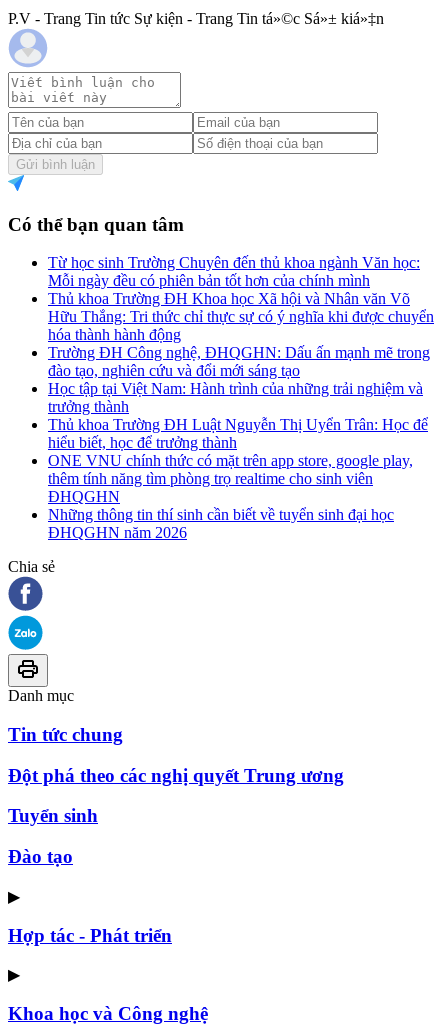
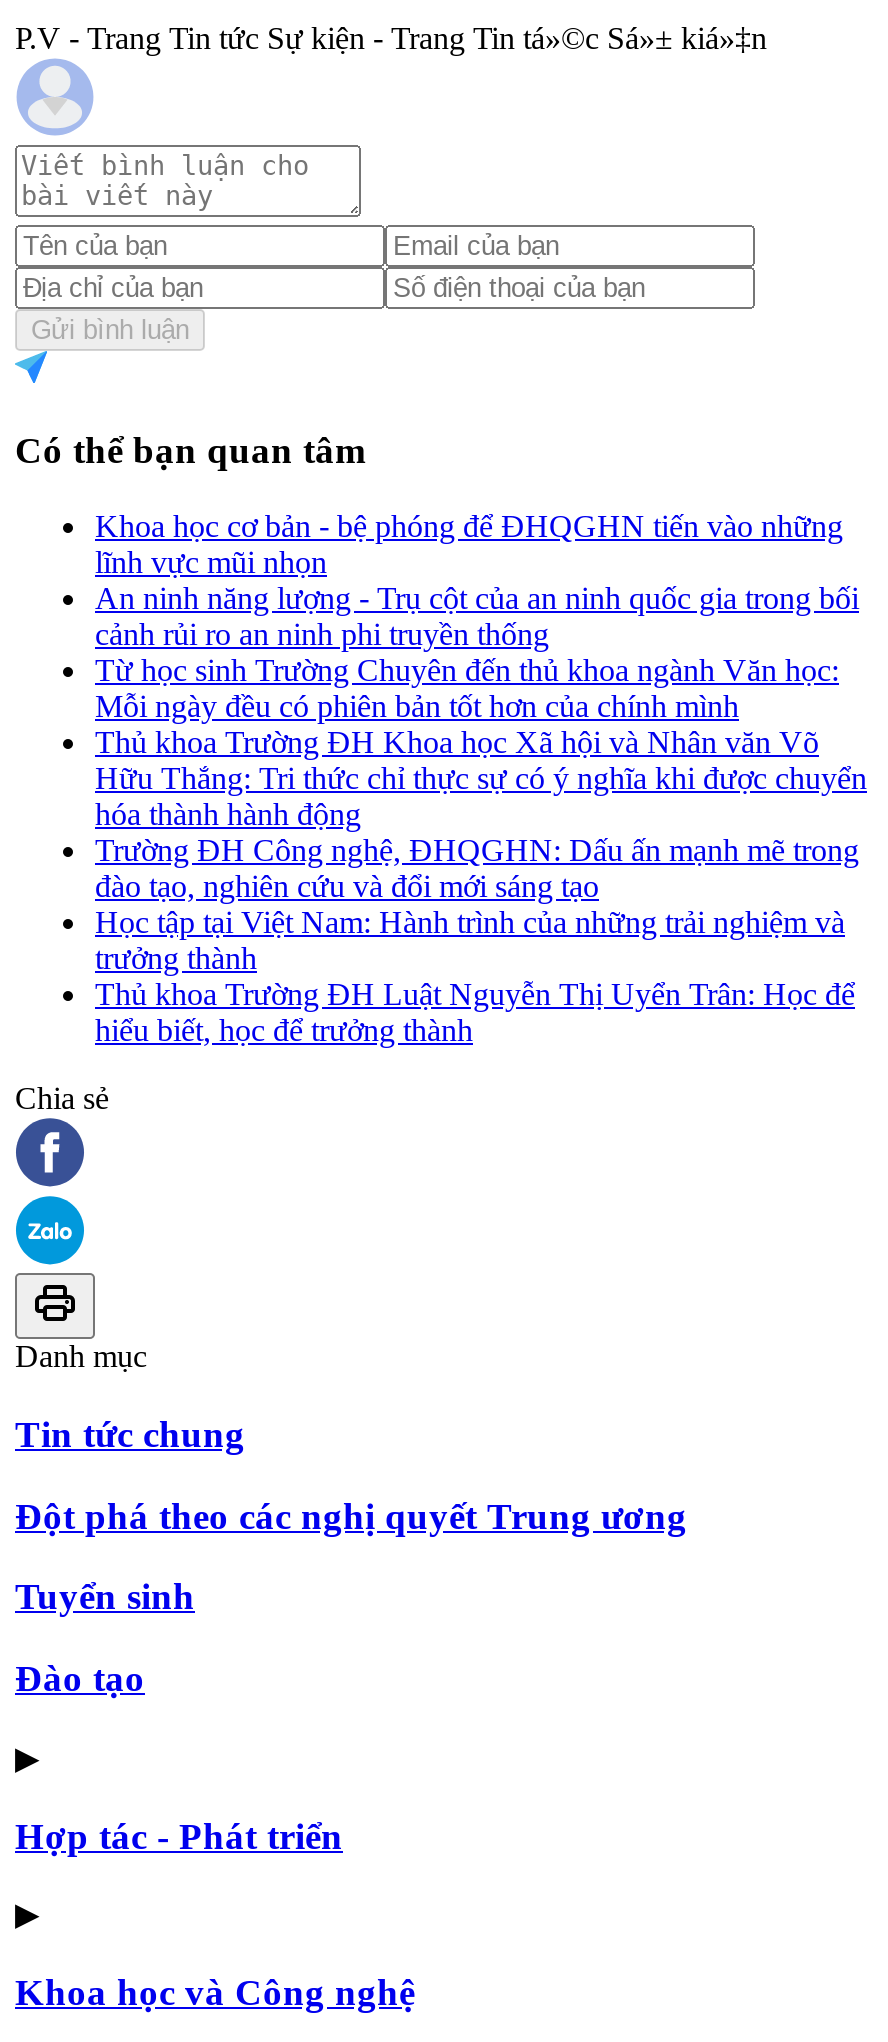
none -> [95,509,859,651] Khoa học cơ bản - bệ phóng để ĐHQGHN tiến vào những | lĩnh vực mũi nhọn | An ninh năng lượng - Trụ cột của an ninh quốc gia trong bối | cảnh rủi ro an ninh phi truyền thống
moved [48,254,434,451] -> [95,653,867,1047]: Từ học sinh Trường Chuyên đến thủ khoa ngành Văn học: | Mỗi ngày đều có phiên bản tốt hơn của chính mình | Thủ khoa Trường ĐH Khoa học Xã hội và Nhân văn Võ | ... | Thủ khoa Trường ĐH Luật Nguyễn Thị Uyển Trân: Học để | hiểu biết, học để trưởng thành
[48,452,413,541] ONE VNU chính thức có mặt trên app store, google play, | thêm tính năng tìm phòng trọ realtime cho sinh viên | ĐHQGHN | Những thông tin thí sinh cần biết về tuyển sinh đại học | ĐHQGHN năm 2026 -> none

